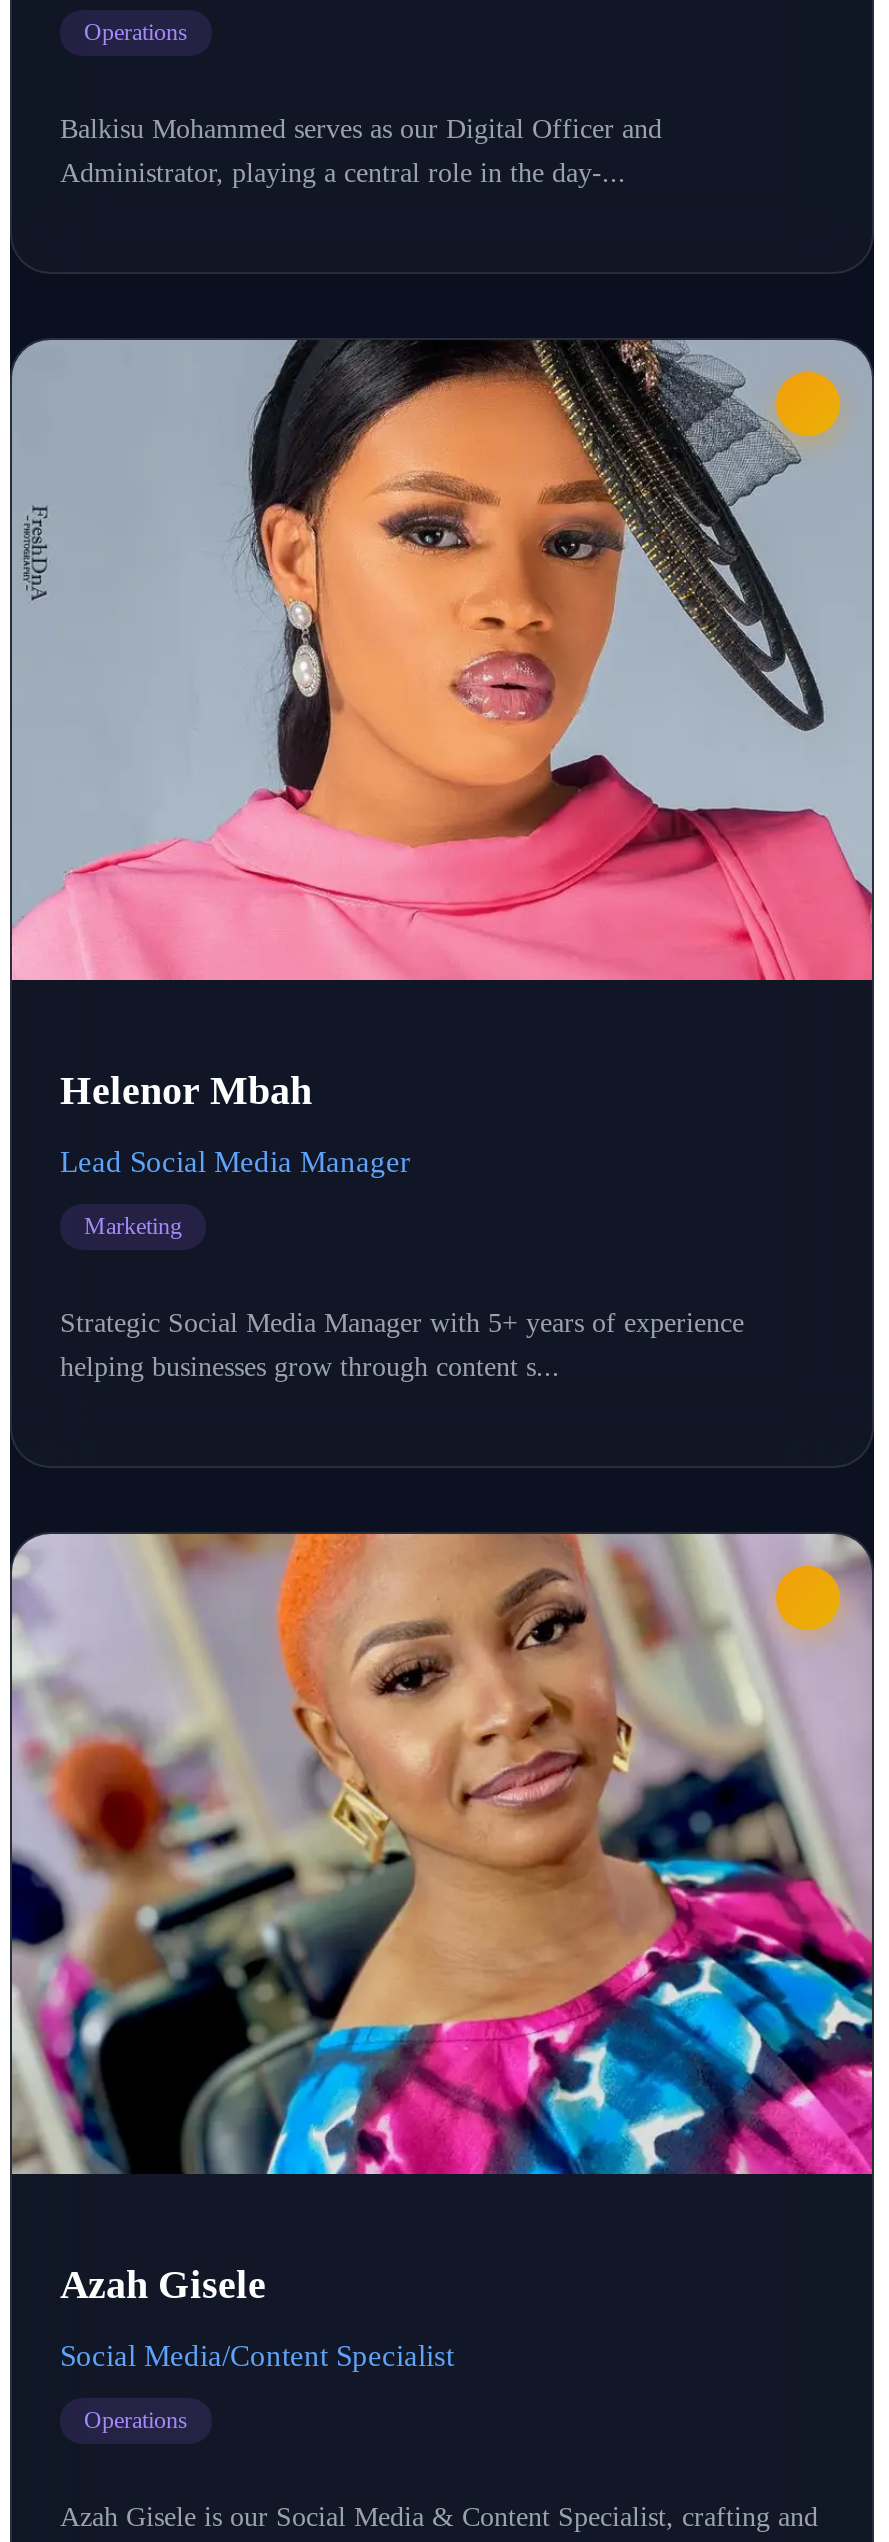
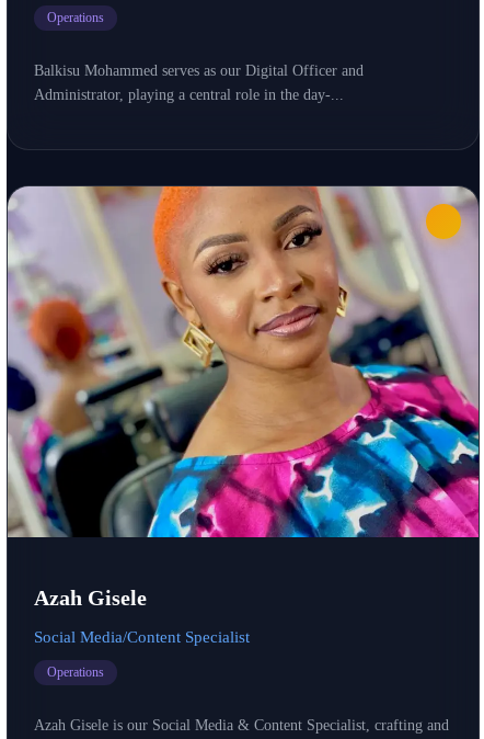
[10,338,874,982] [image] -> none
[60,1068,744,1382] Helenor Mbah | Lead Social Media Manager | Marketing | Strategic Social Media Manager with 5+ years of experience | helping businesses grow through content s... -> none

